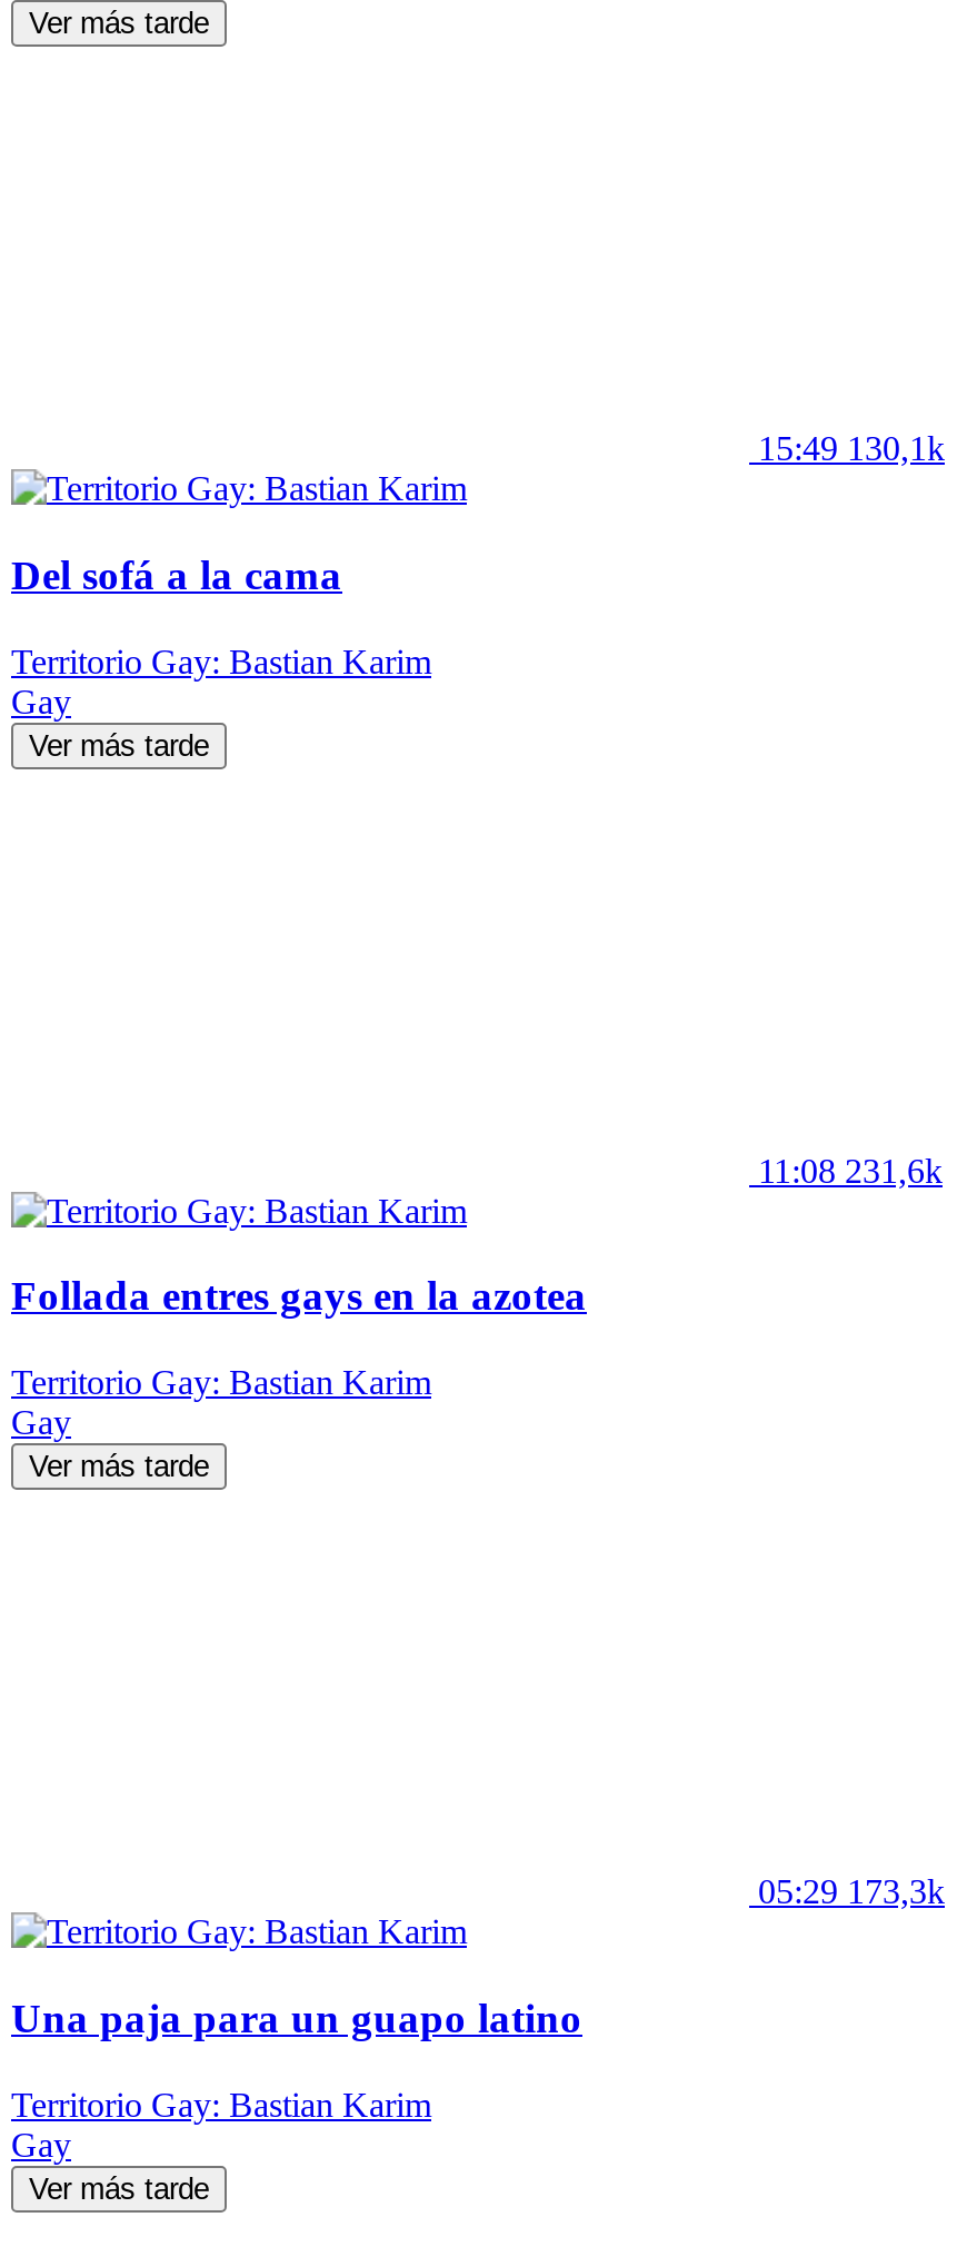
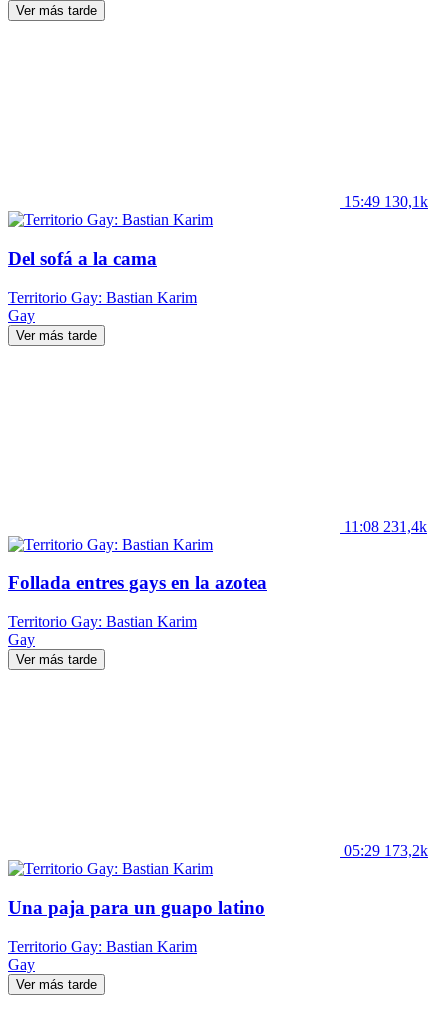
[758,1151,943,1189] 11:08 231,6k -> [344,518,427,535] 11:08 231,4k
[758,1873,945,1910] 05:29 173,3k -> [344,842,428,859] 05:29 173,2k

